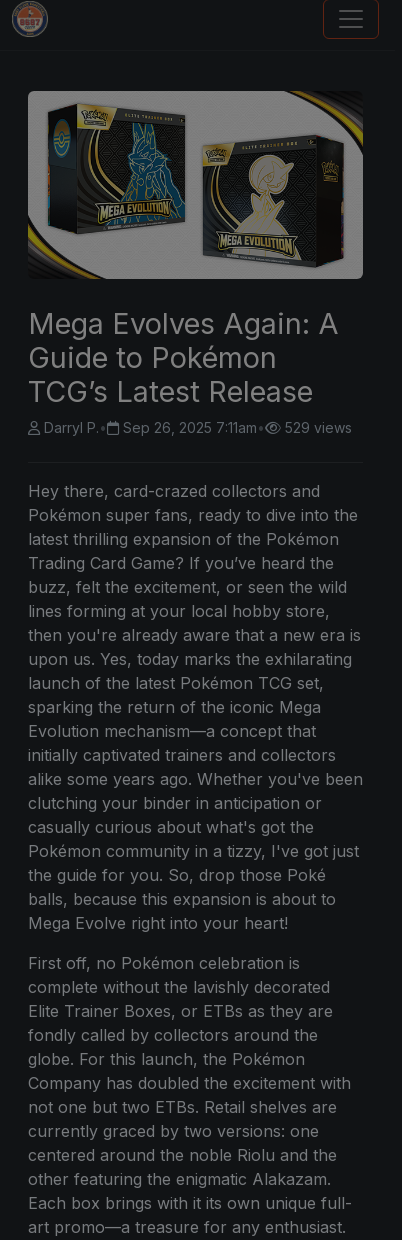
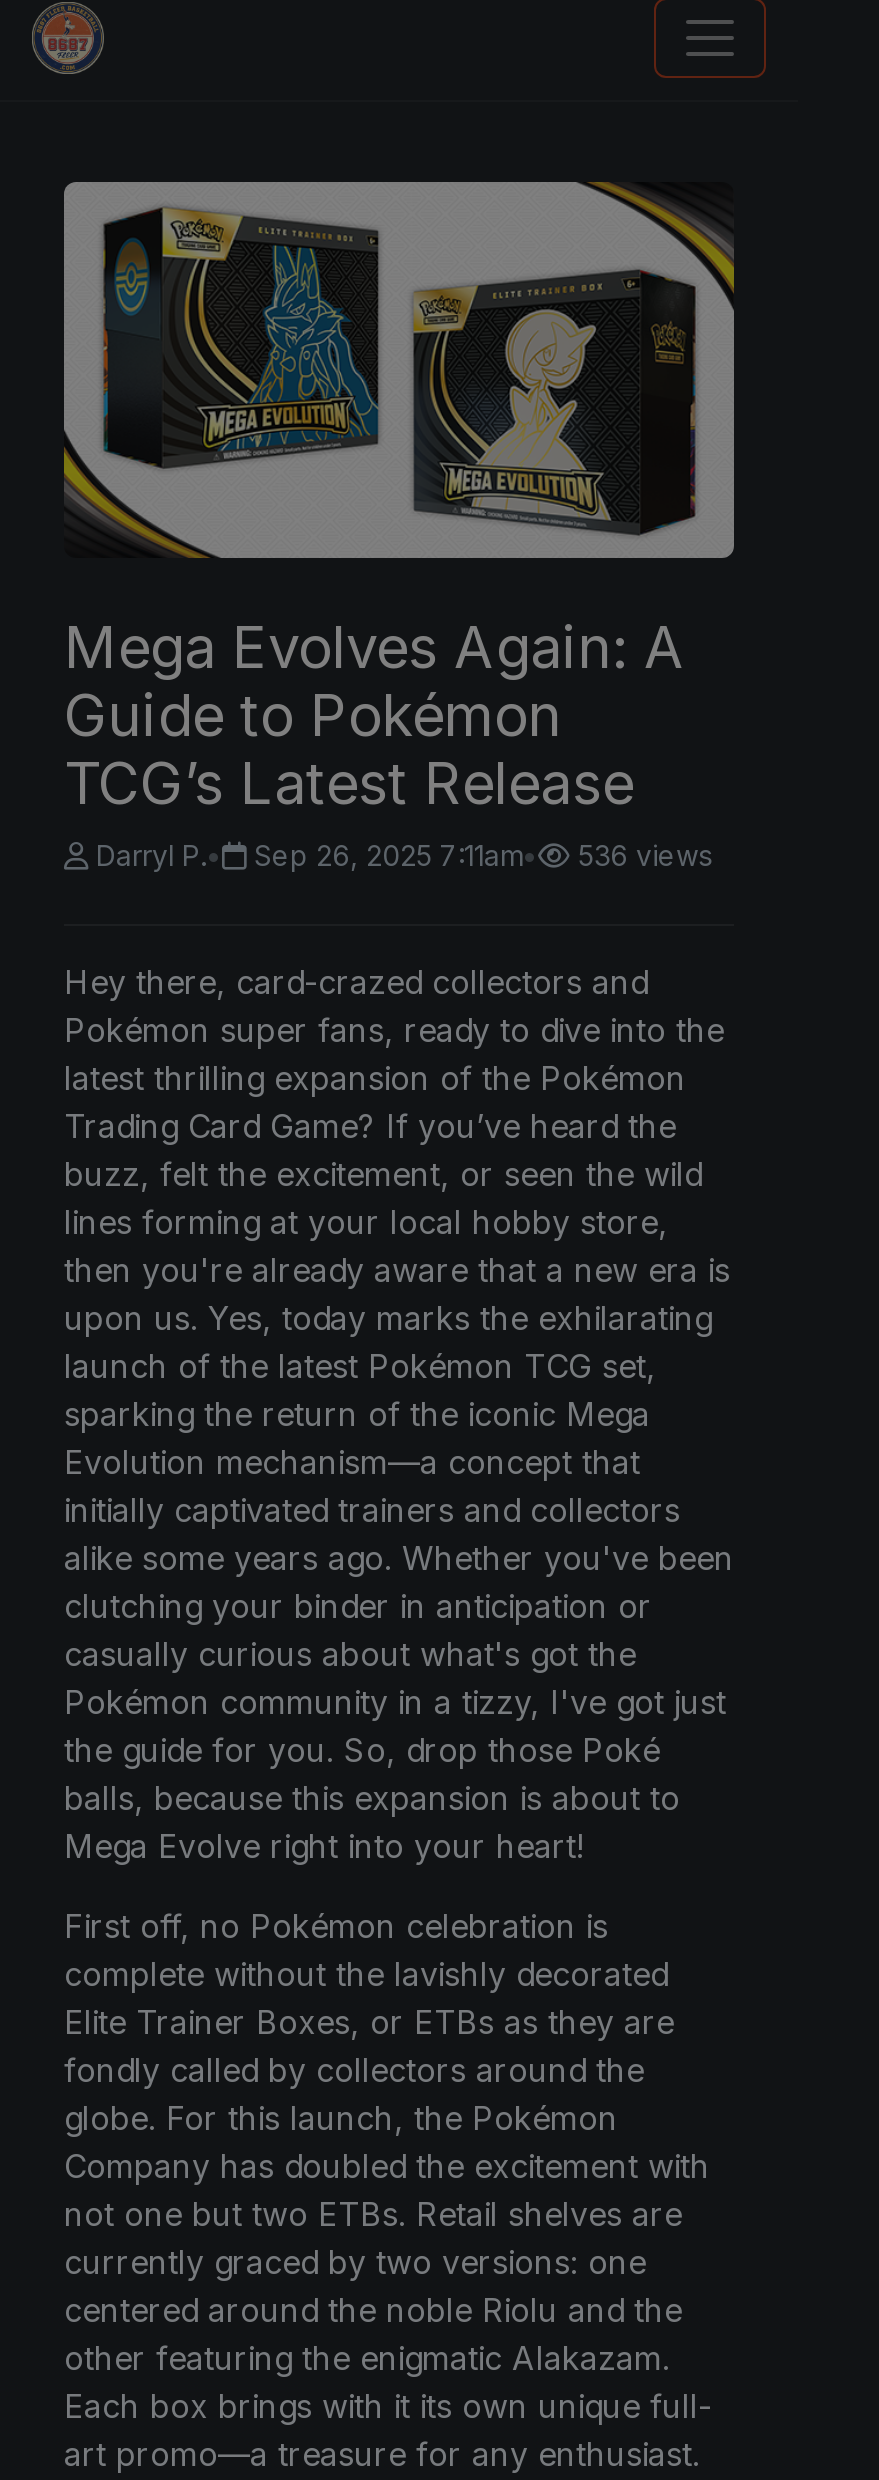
[285,419,352,436] 529 views -> [578,839,712,873] 536 views

